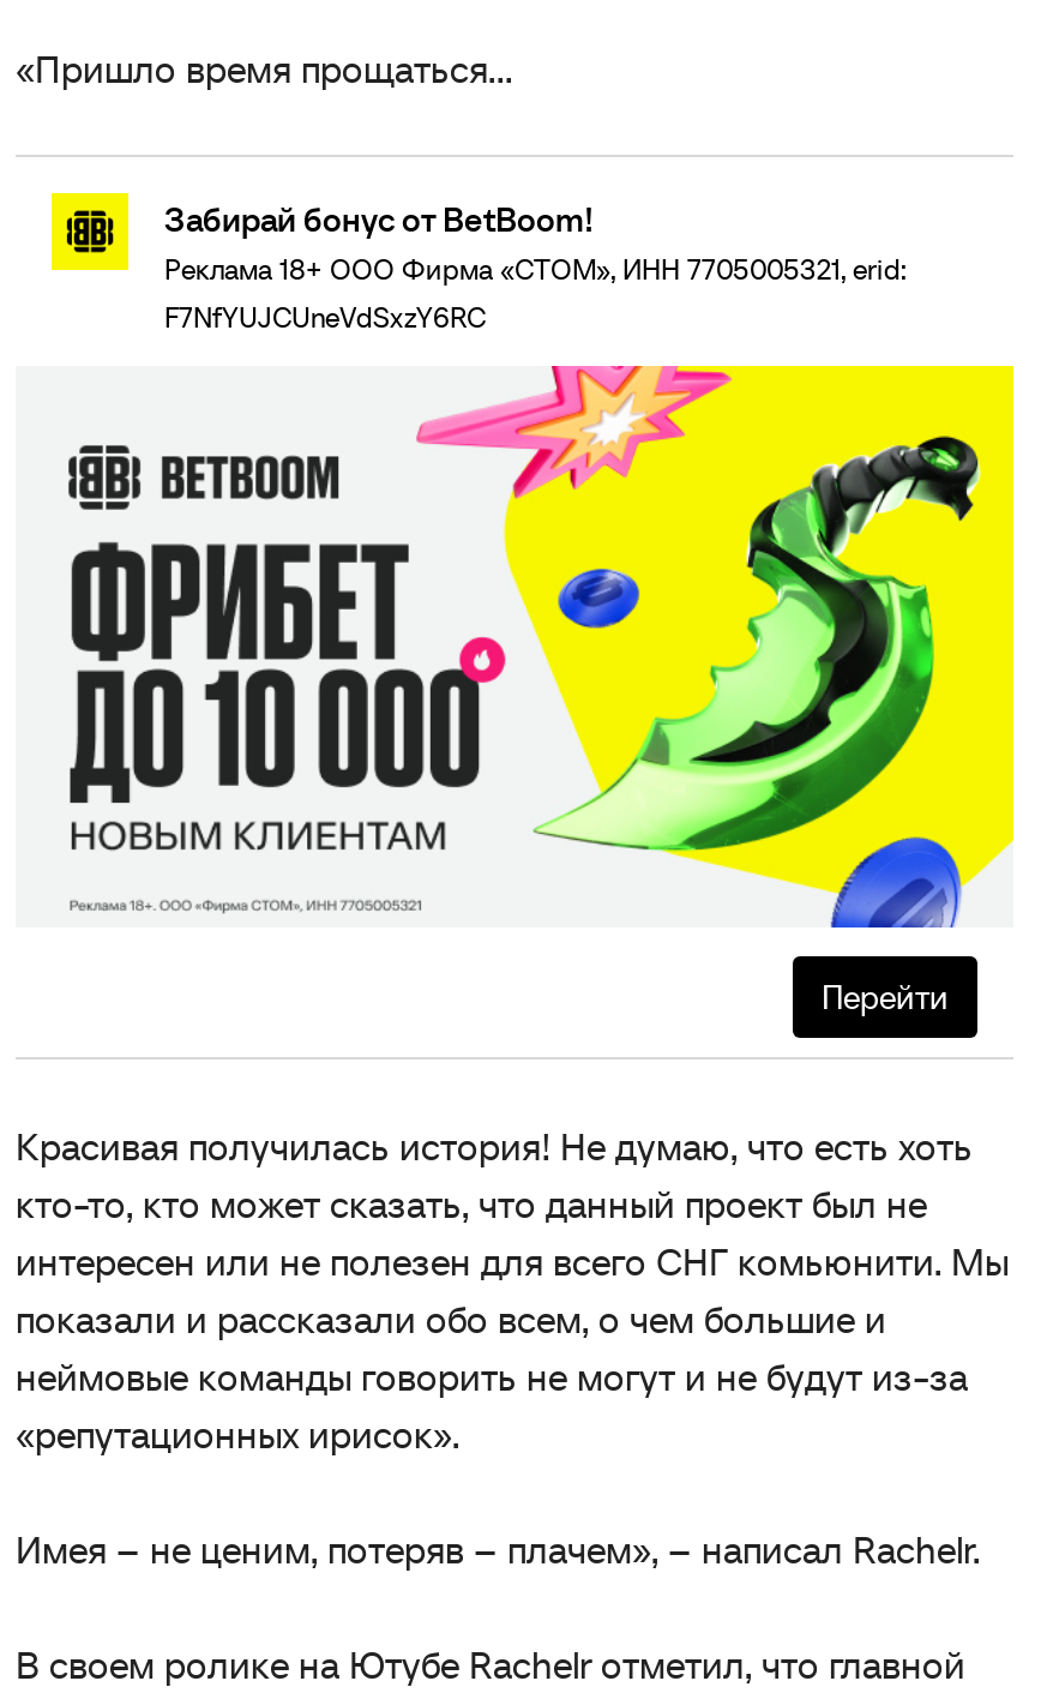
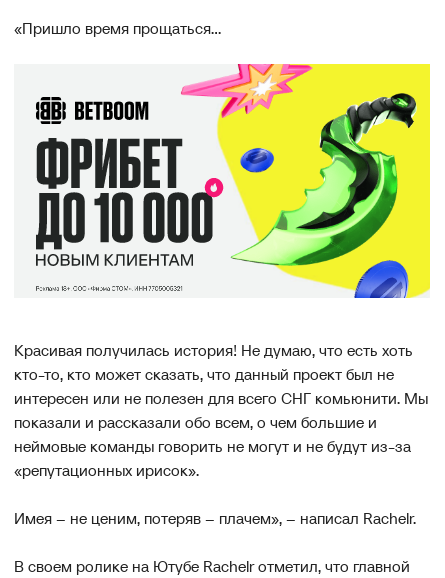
[49,191,905,335] [image] | Забирай бонус от BetBoom! | Реклама 18+ ООО Фирма «СТОМ», ИНН 7705005321, erid: | F7NfYUJCUneVdSxzY6RC -> none
moved [66,364,1013,930] -> [35,63,431,297]: [image]
[822,975,949,1019] Перейти -> none

